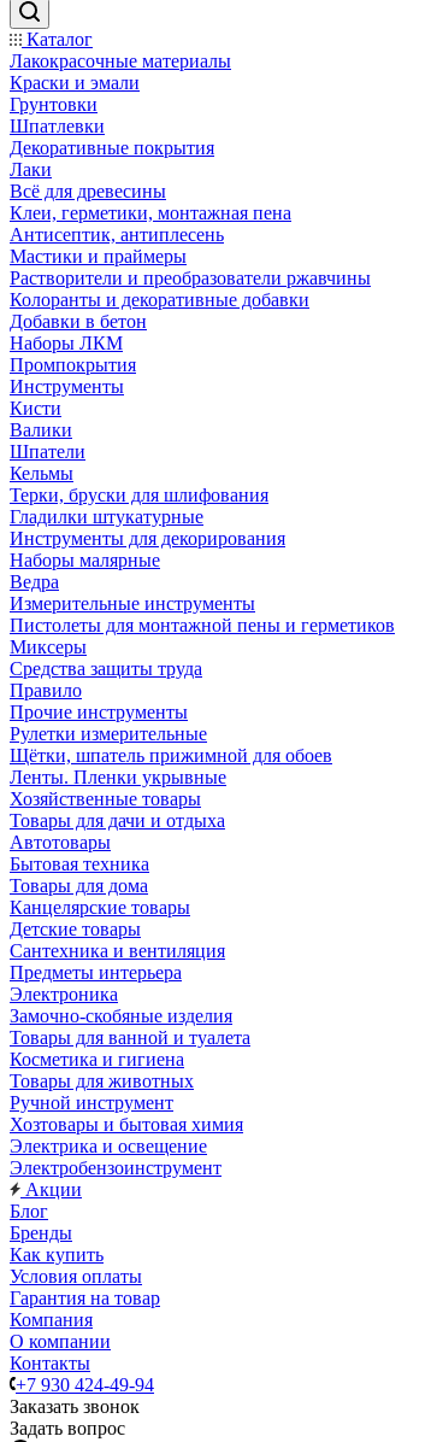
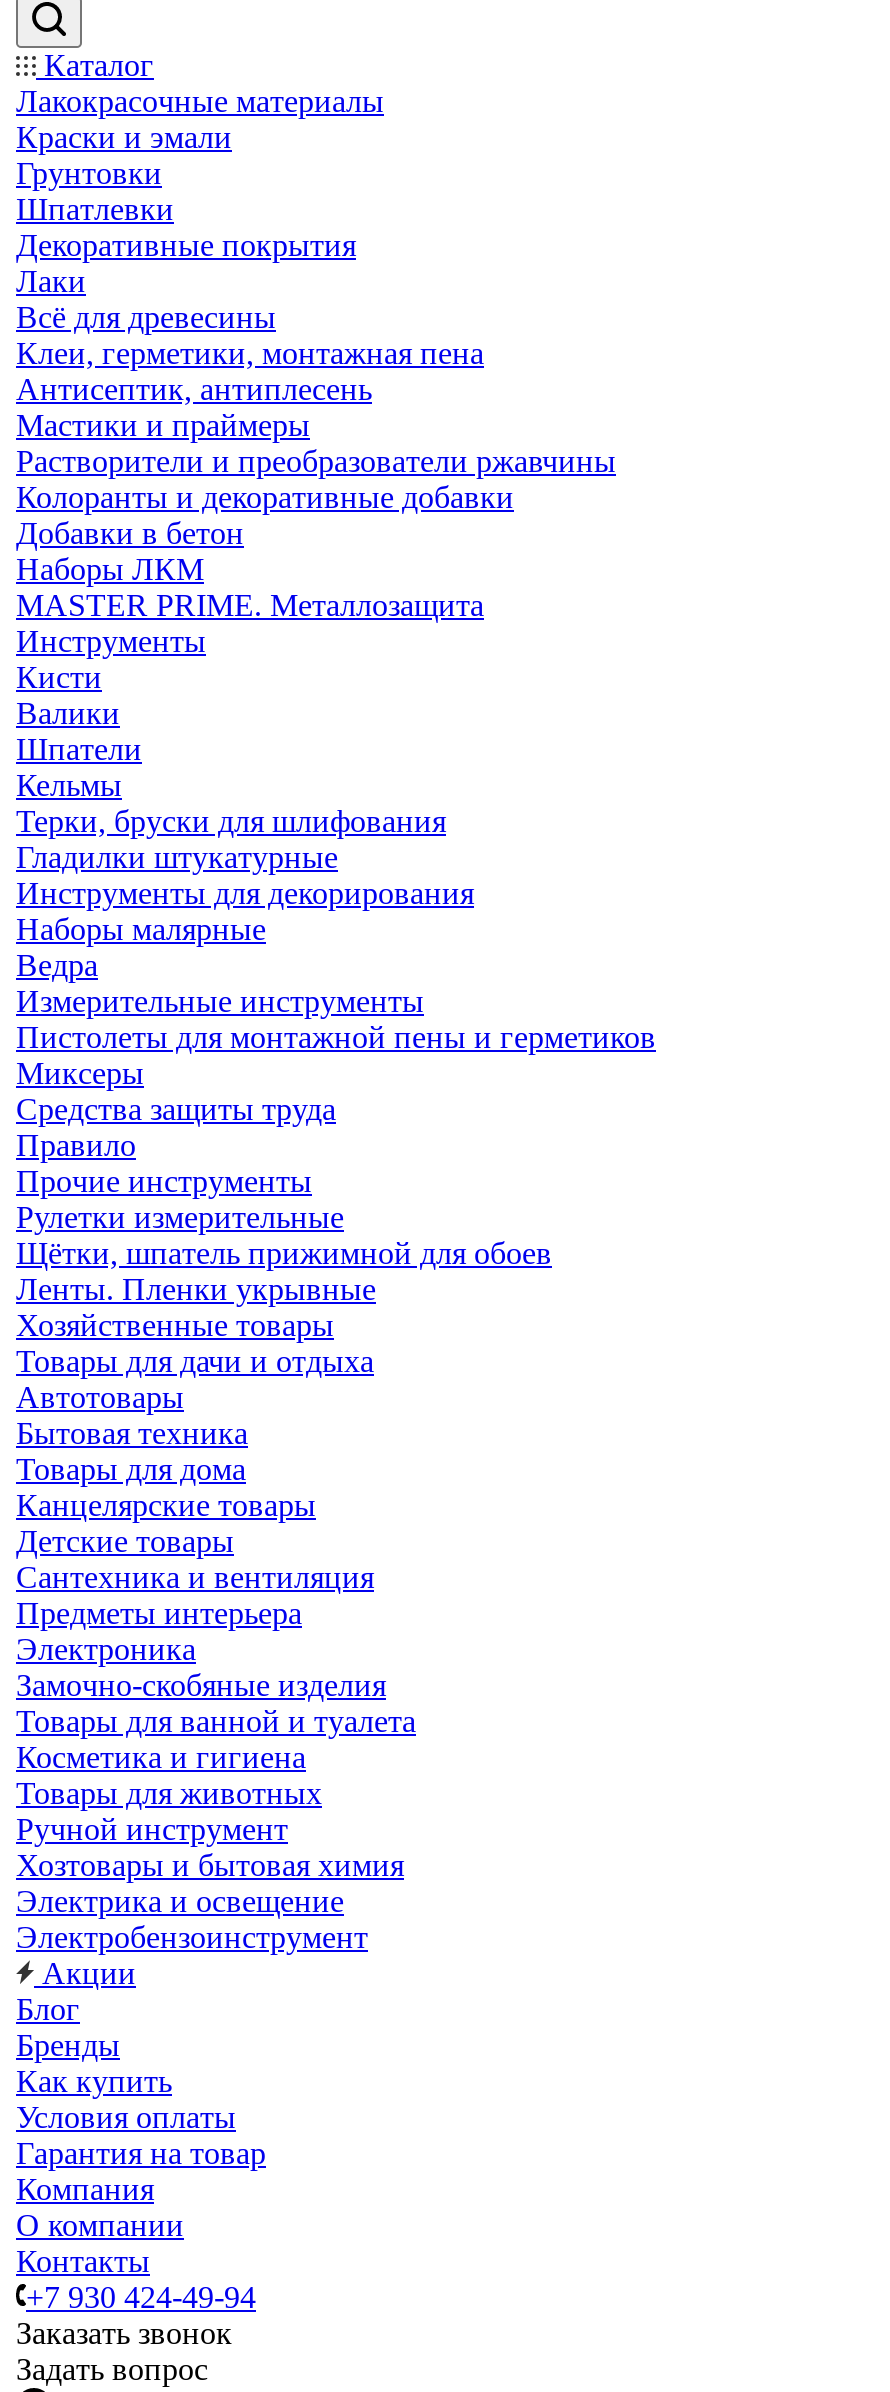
[10,354,136,375] Промпокрытия -> [16,588,484,622] MASTER PRIME. Металлозащита

